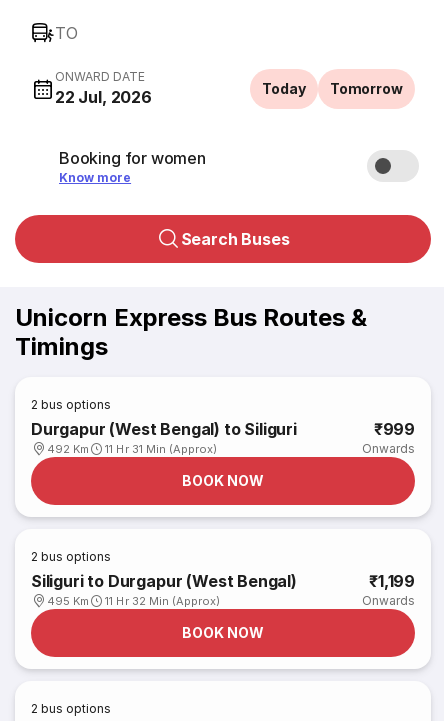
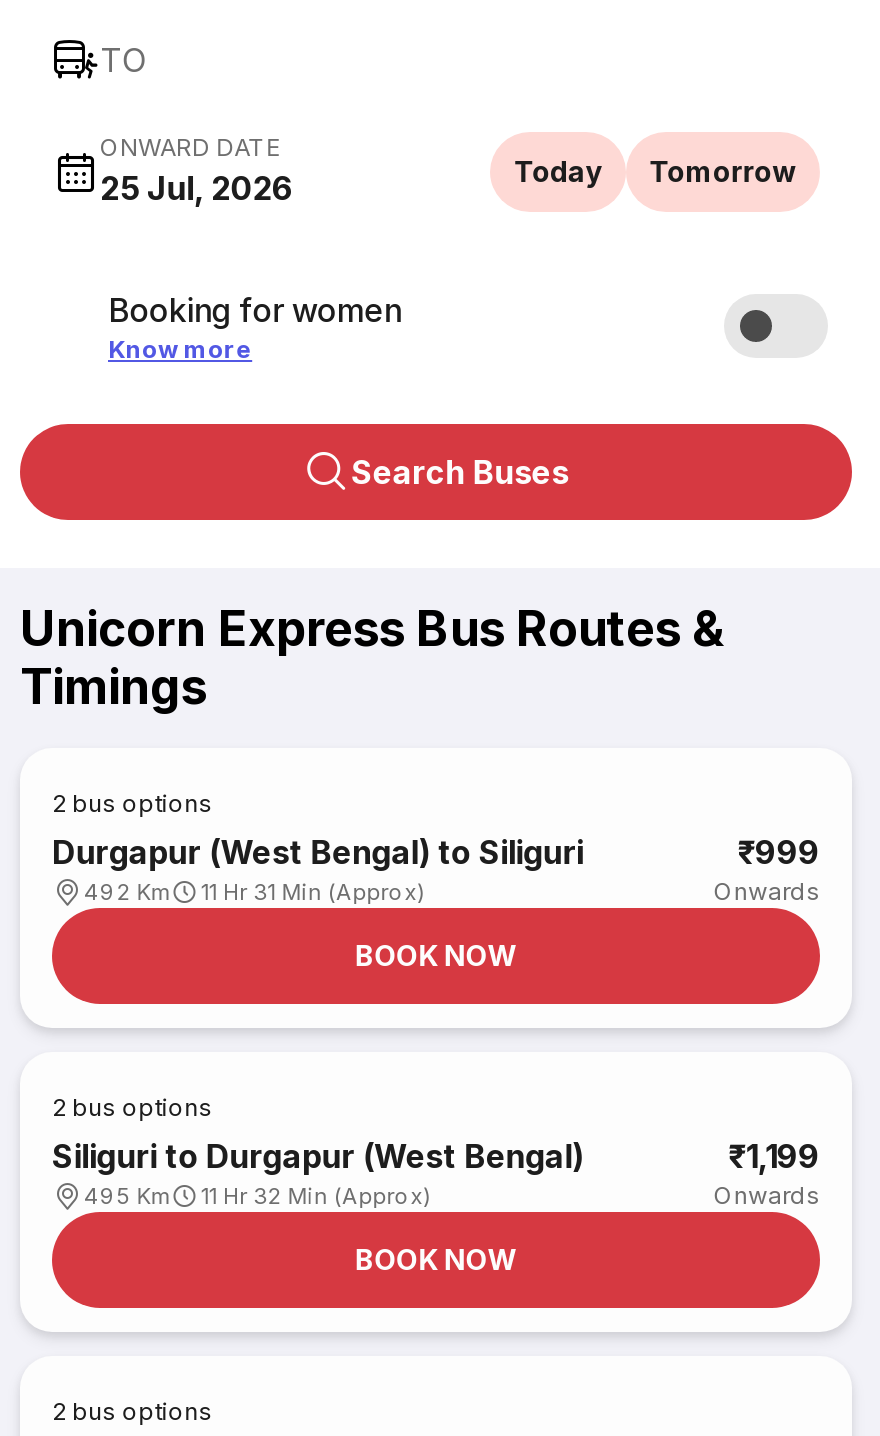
[55,87,152,107] 22 Jul, 2026 -> [100,168,294,208] 25 Jul, 2026

